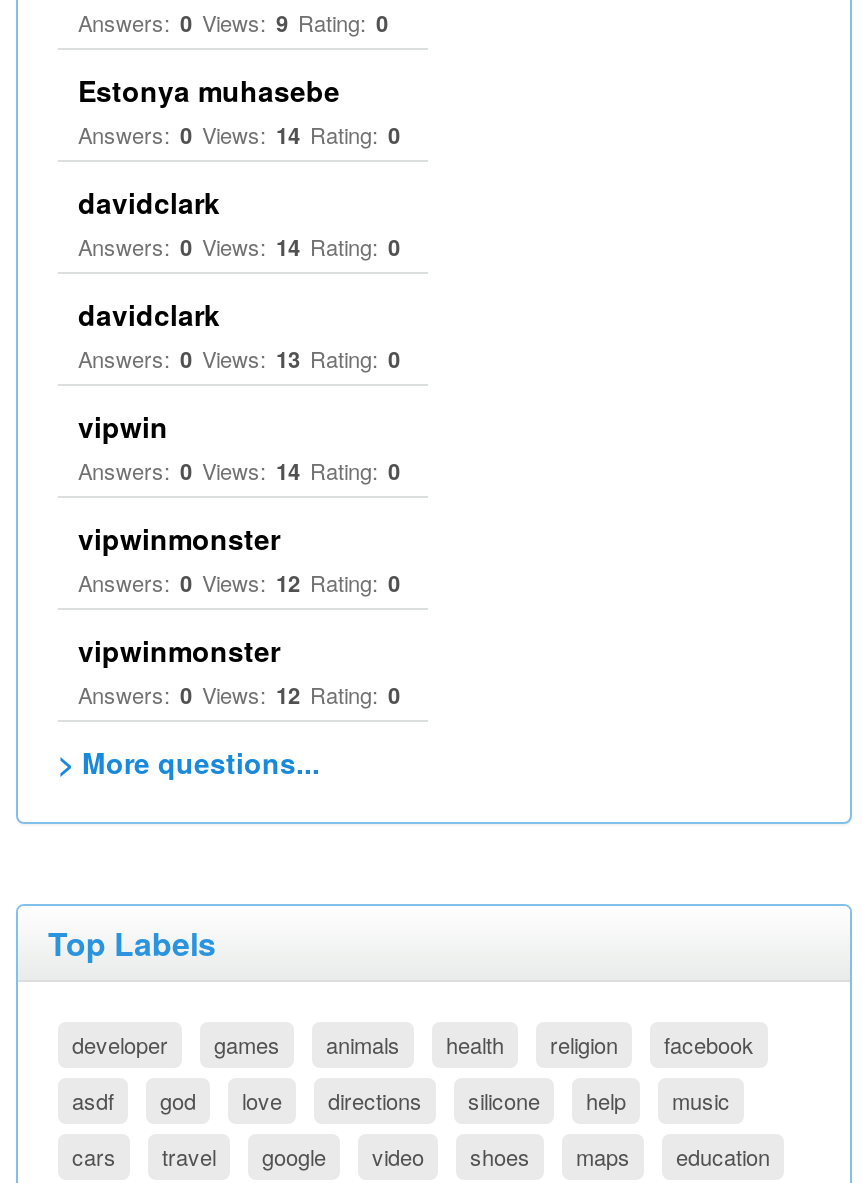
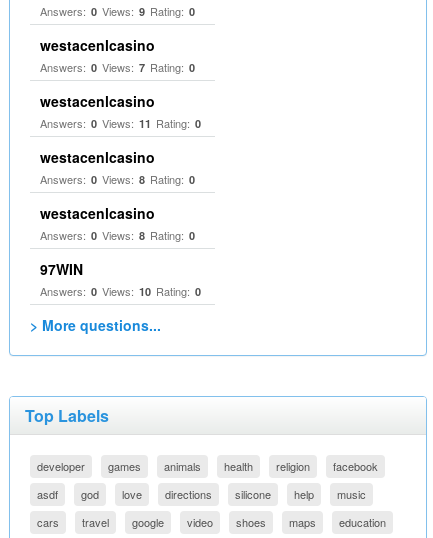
[78,70,400,710] Estonya muhasebe | Answers: 0 Views: 14 Rating: 0 | davidclark | Answers: 0 Views: 14 Rating: 0 | davidclark | Answers: 0 Views: 13 Rating: 0 | vipwin | Answers: 0 Views: 14 Rating: 0 | vipwinmonster | Answers: 0 Views: 12 Rating: 0 | vipwinmonster | Answers: 0 Views: 12 Rating: 0 -> [40,35,201,299] westacenlcasino | Answers: 0 Views: 7 Rating: 0 | westacenlcasino | Answers: 0 Views: 11 Rating: 0 | westacenlcasino | Answers: 0 Views: 8 Rating: 0 | westacenlcasino | Answers: 0 Views: 8 Rating: 0 | 97WIN | Answers: 0 Views: 10 Rating: 0

